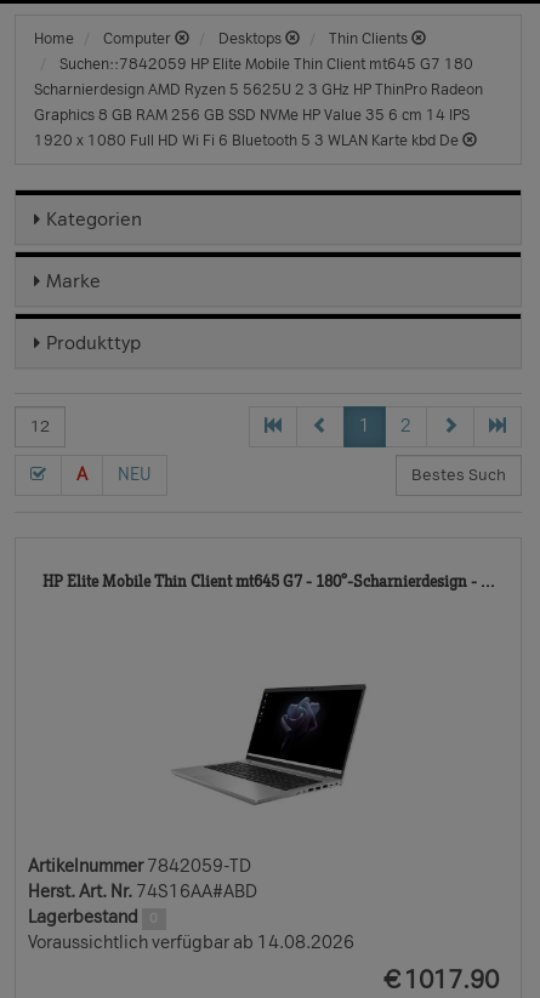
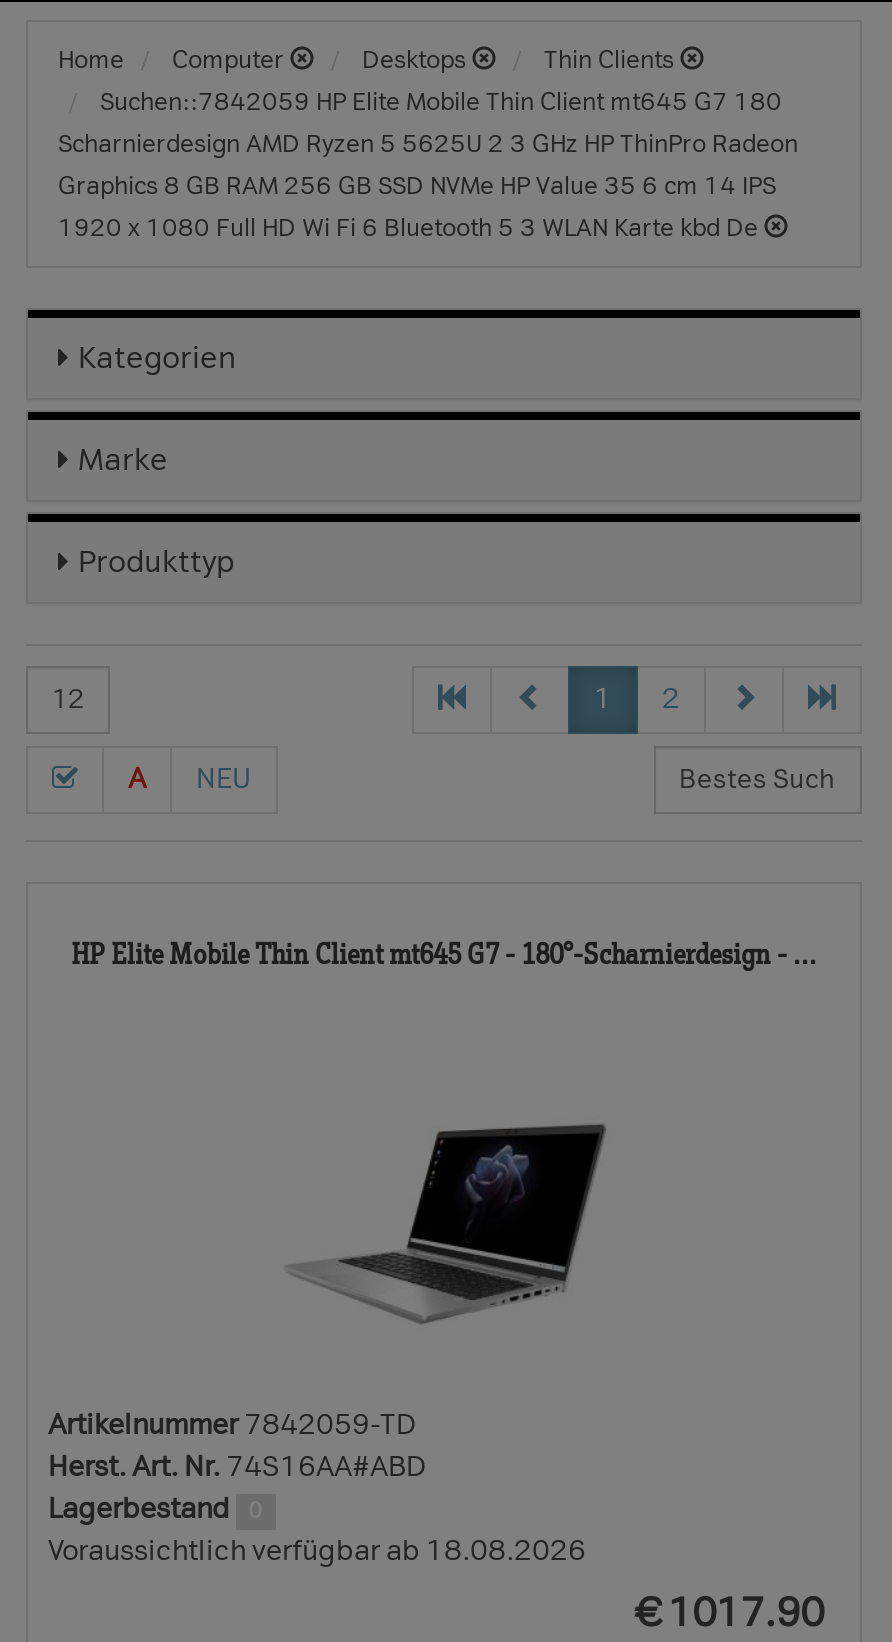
[28,933,354,953] Voraussichtlich verfügbar ab 14.08.2026 -> [48,1534,586,1568] Voraussichtlich verfügbar ab 18.08.2026

